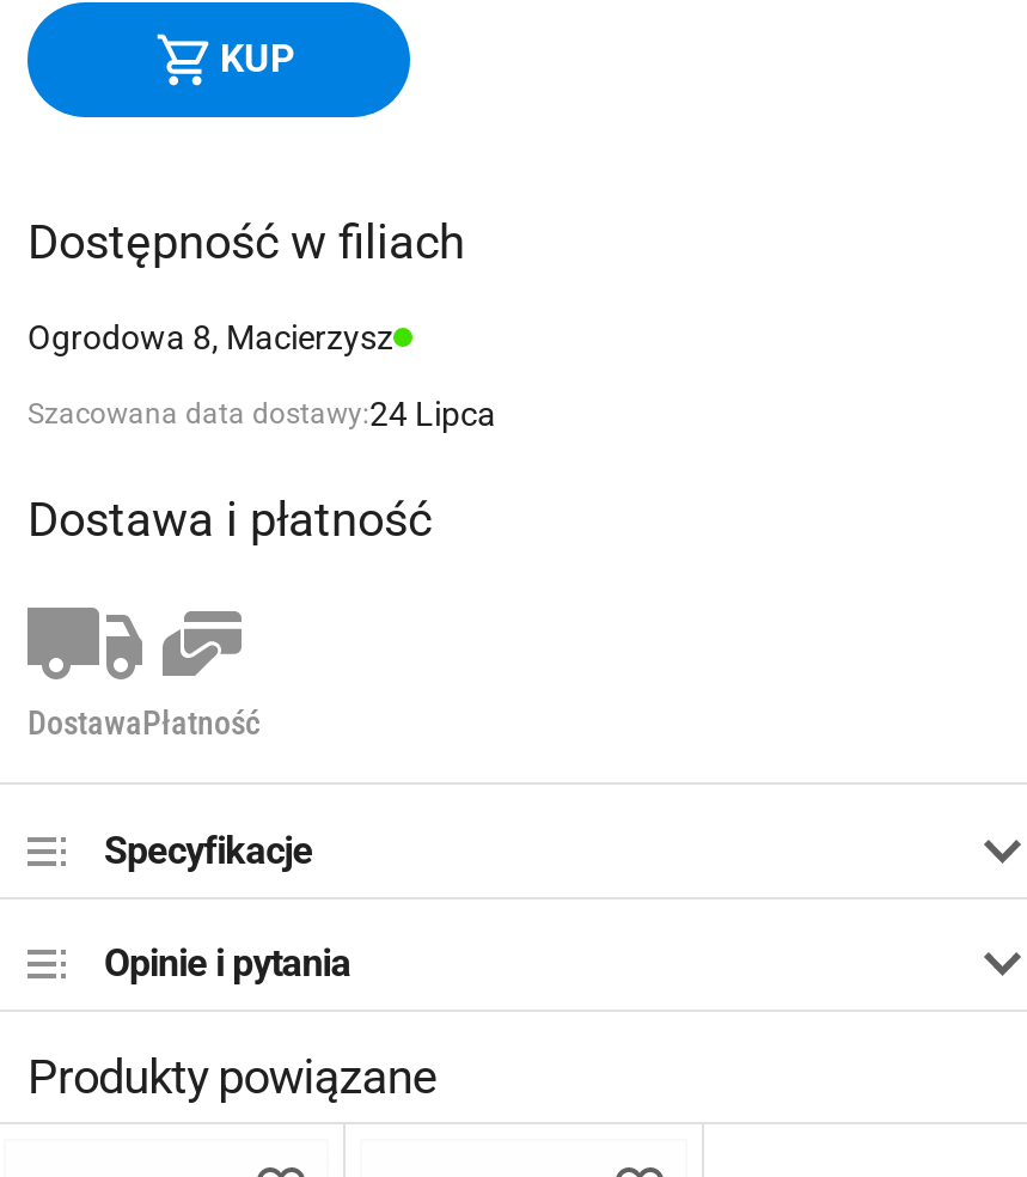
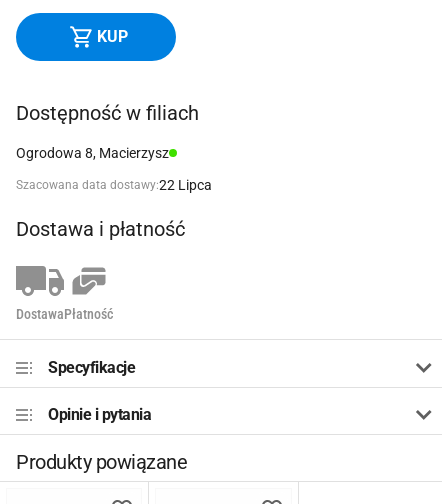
[27,395,496,433] Szacowana data dostawy:24 Lipca -> [16,177,212,193] Szacowana data dostawy:22 Lipca

